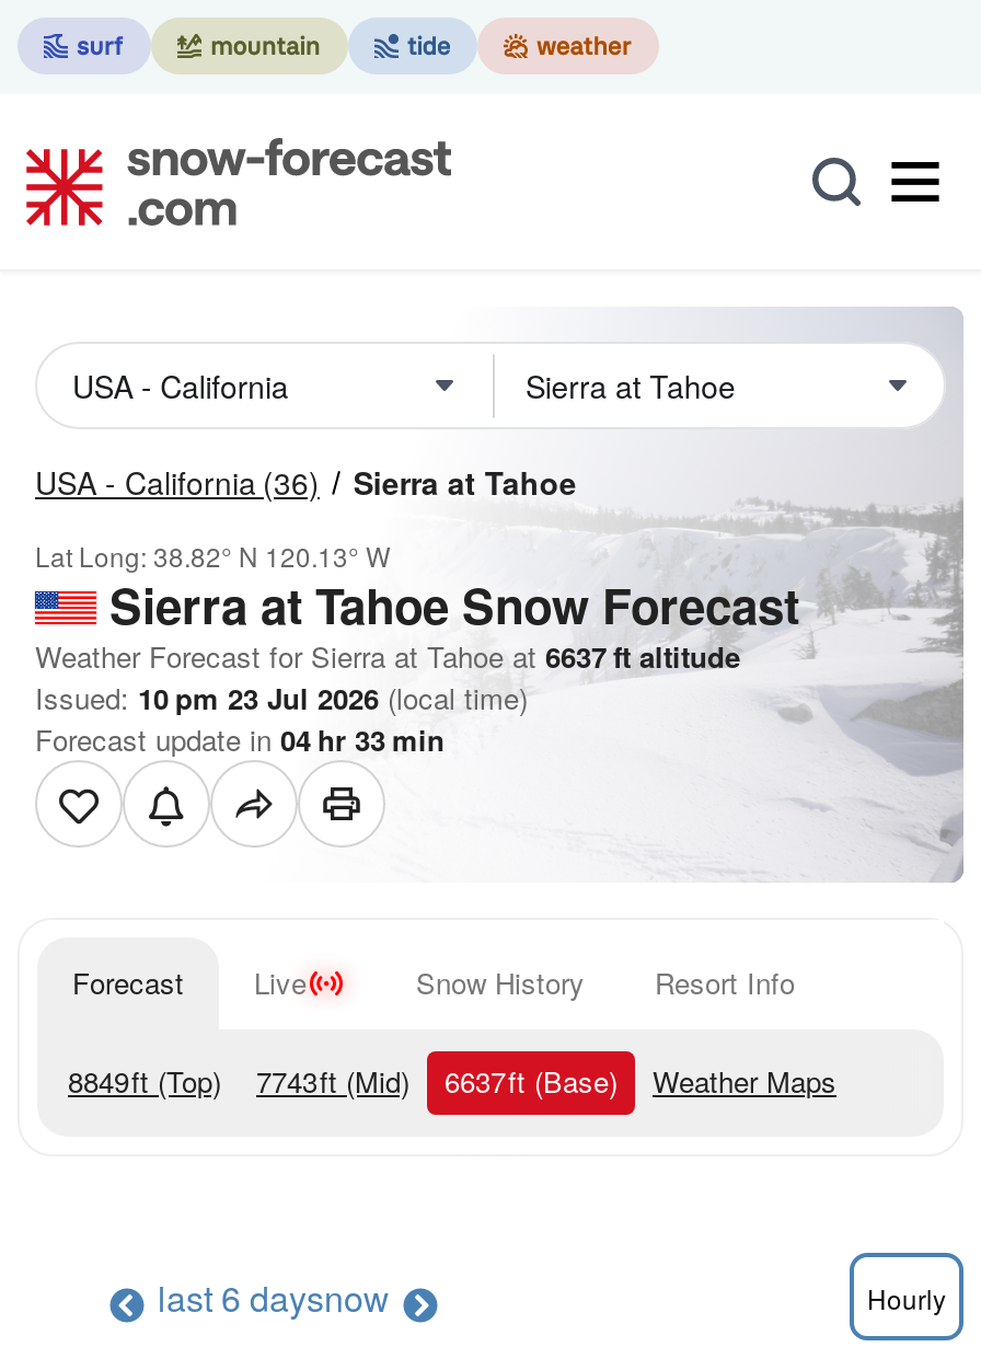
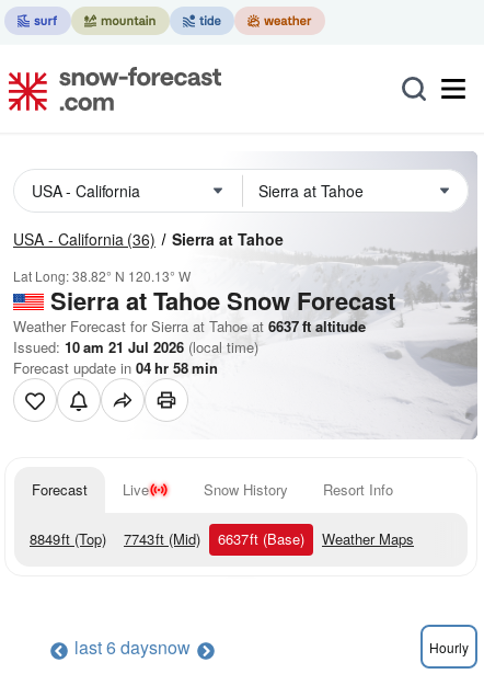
[35,677,528,718] Issued: 10 pm 23 Jul 2026 (local time) -> [13,336,258,357] Issued: 10 am 21 Jul 2026 (local time)
[35,718,445,760] Forecast update in 04 hr 33 min -> [13,357,218,378] Forecast update in 04 hr 58 min

